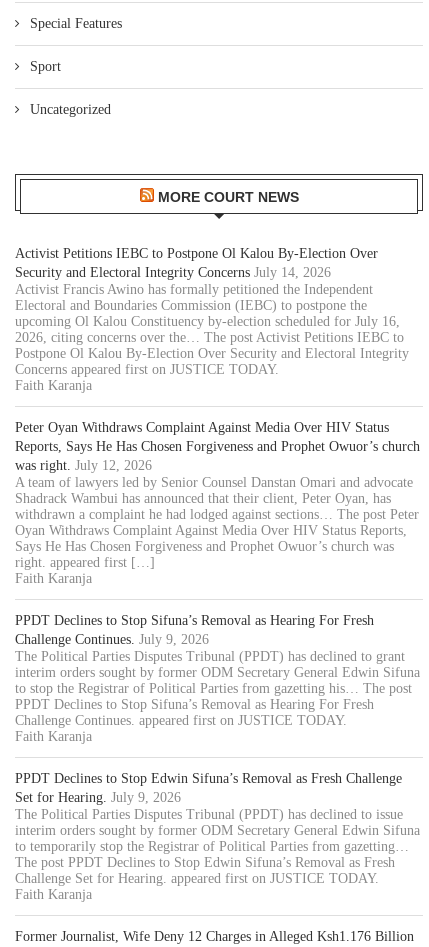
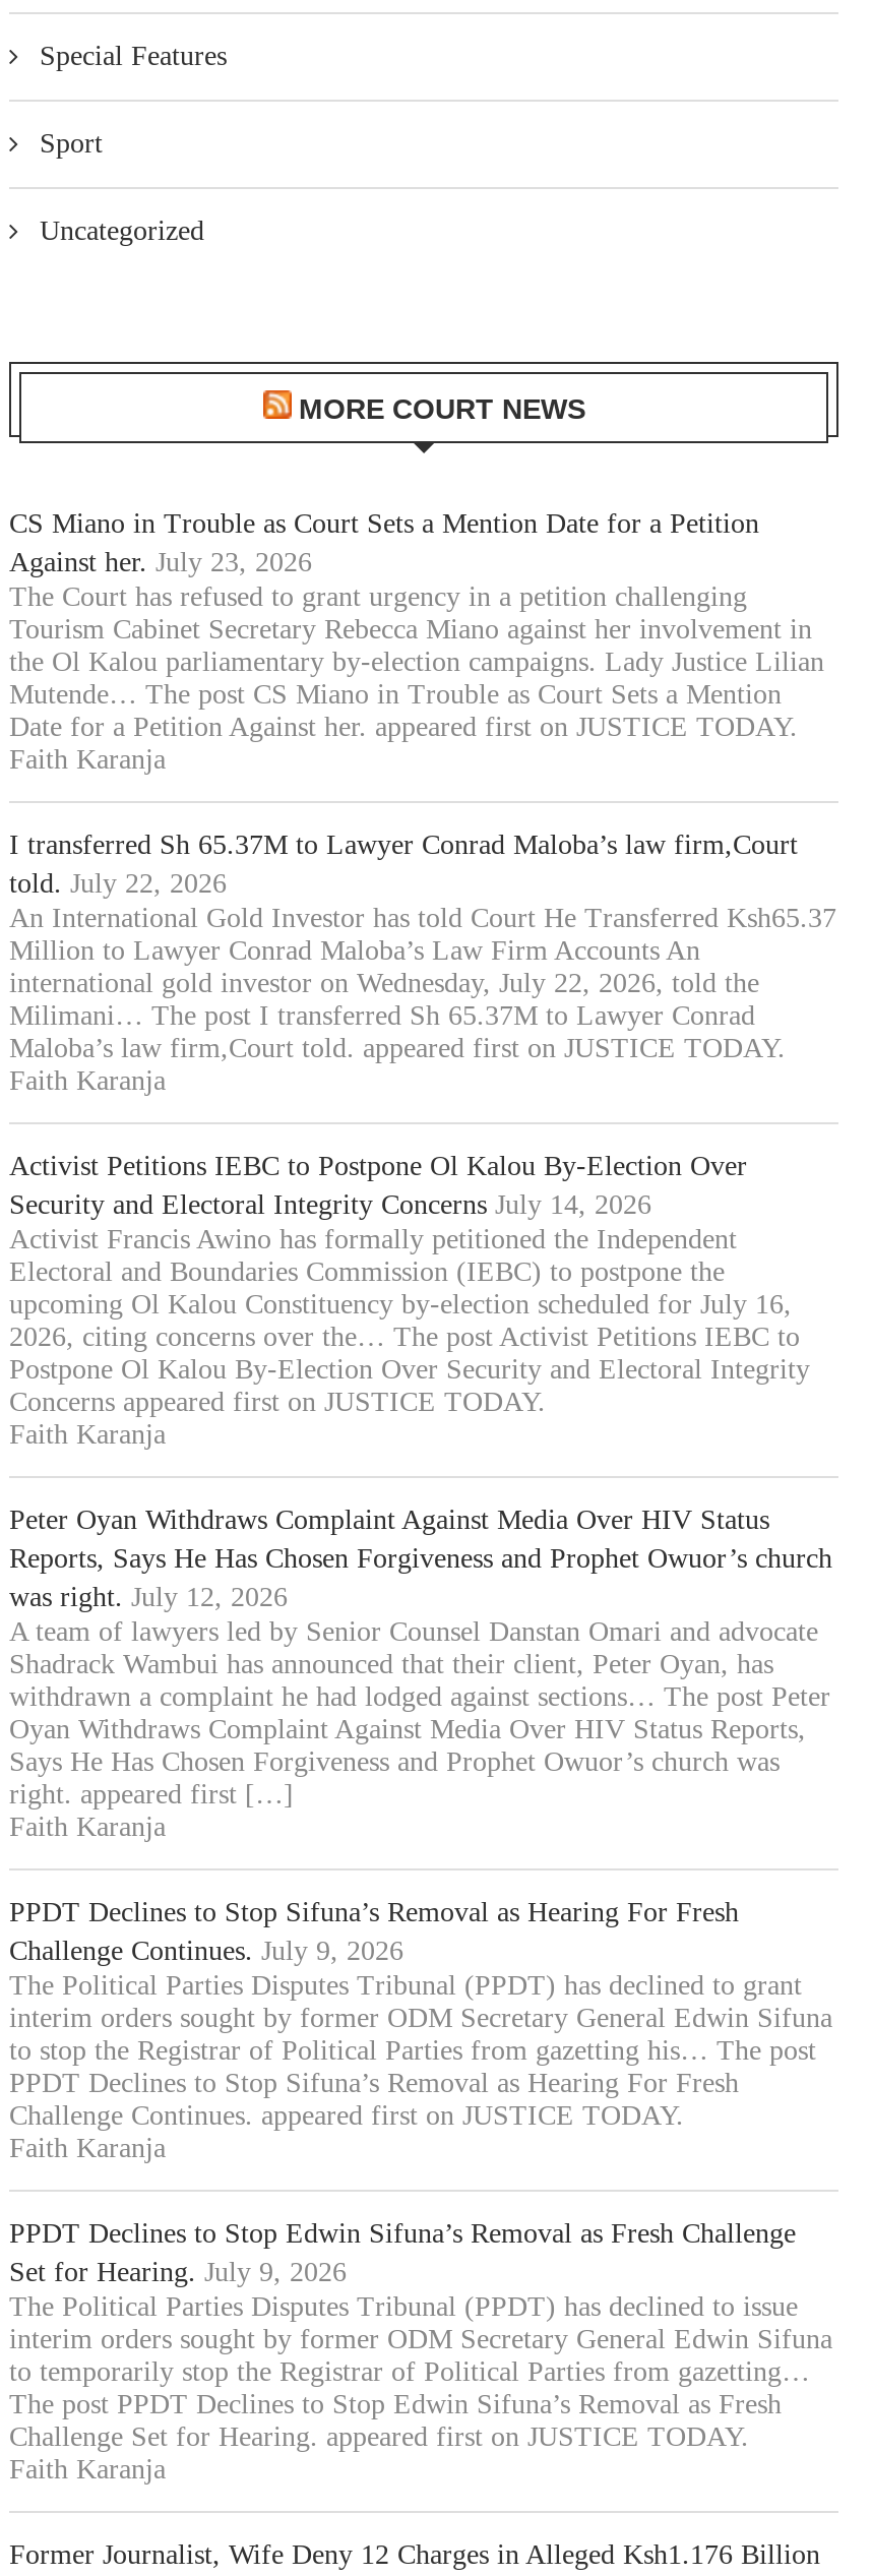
none -> [9,509,836,1097] CS Miano in Trouble as Court Sets a Mention Date for a Petition | Against her. July 23, 2026 | The Court has refused to grant urgency in a petition challenging | Tourism Cabinet Secretary Rebecca Miano against her involvement in | the Ol Kalou parliamentary by-election campaigns. Lady Justice Lilian | Mutende… The post CS Miano in Trouble as Court Sets a Mention | Date for a Petition Against her. appeared first on JUSTICE TODAY. | Faith Karanja | I transferred Sh 65.37M to Lawyer Conrad Maloba’s law firm,Court | told. July 22, 2026 | An International Gold Investor has told Court He Transferred Ksh65.37 | Million to Lawyer Conrad Maloba’s Law Firm Accounts An | international gold investor on Wednesday, July 22, 2026, told the | Milimani… The post I transferred Sh 65.37M to Lawyer Conrad | Maloba’s law firm,Court told. appeared first on JUSTICE TODAY. | Faith Karanja

